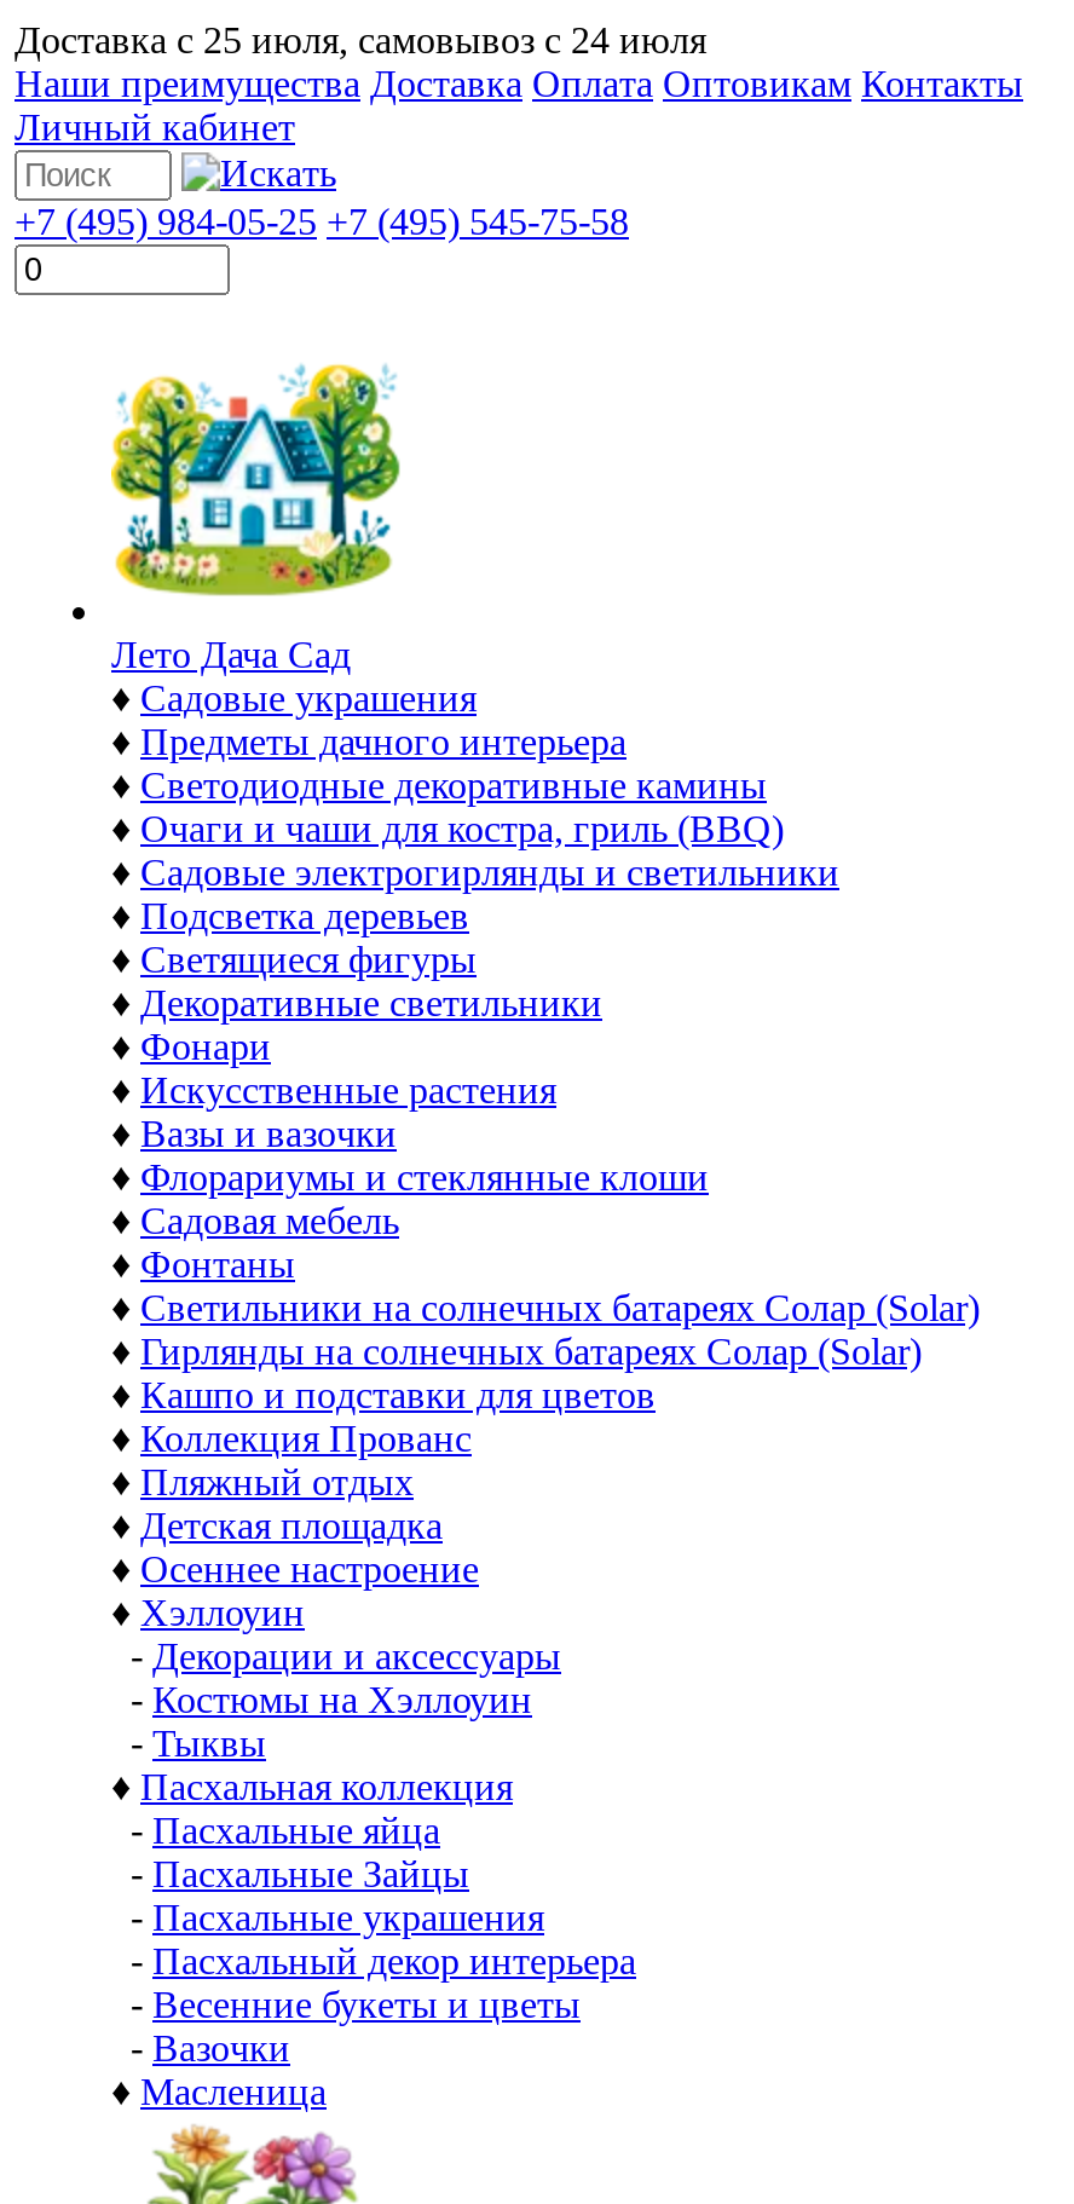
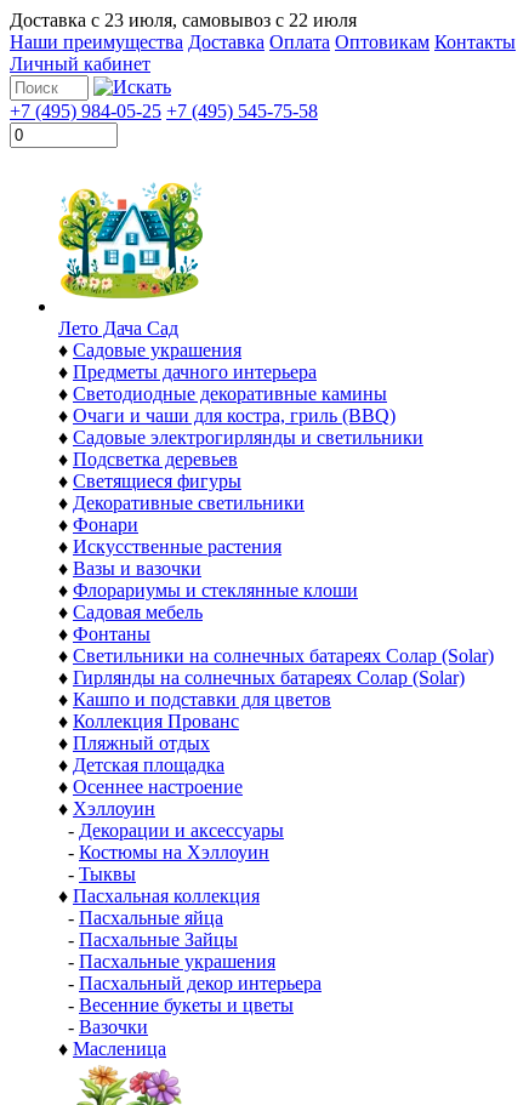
[15,19,706,60] Доставка с 25 июля, самовывоз с 24 июля -> [10,10,357,30] Доставка с 23 июля, самовывоз с 22 июля

